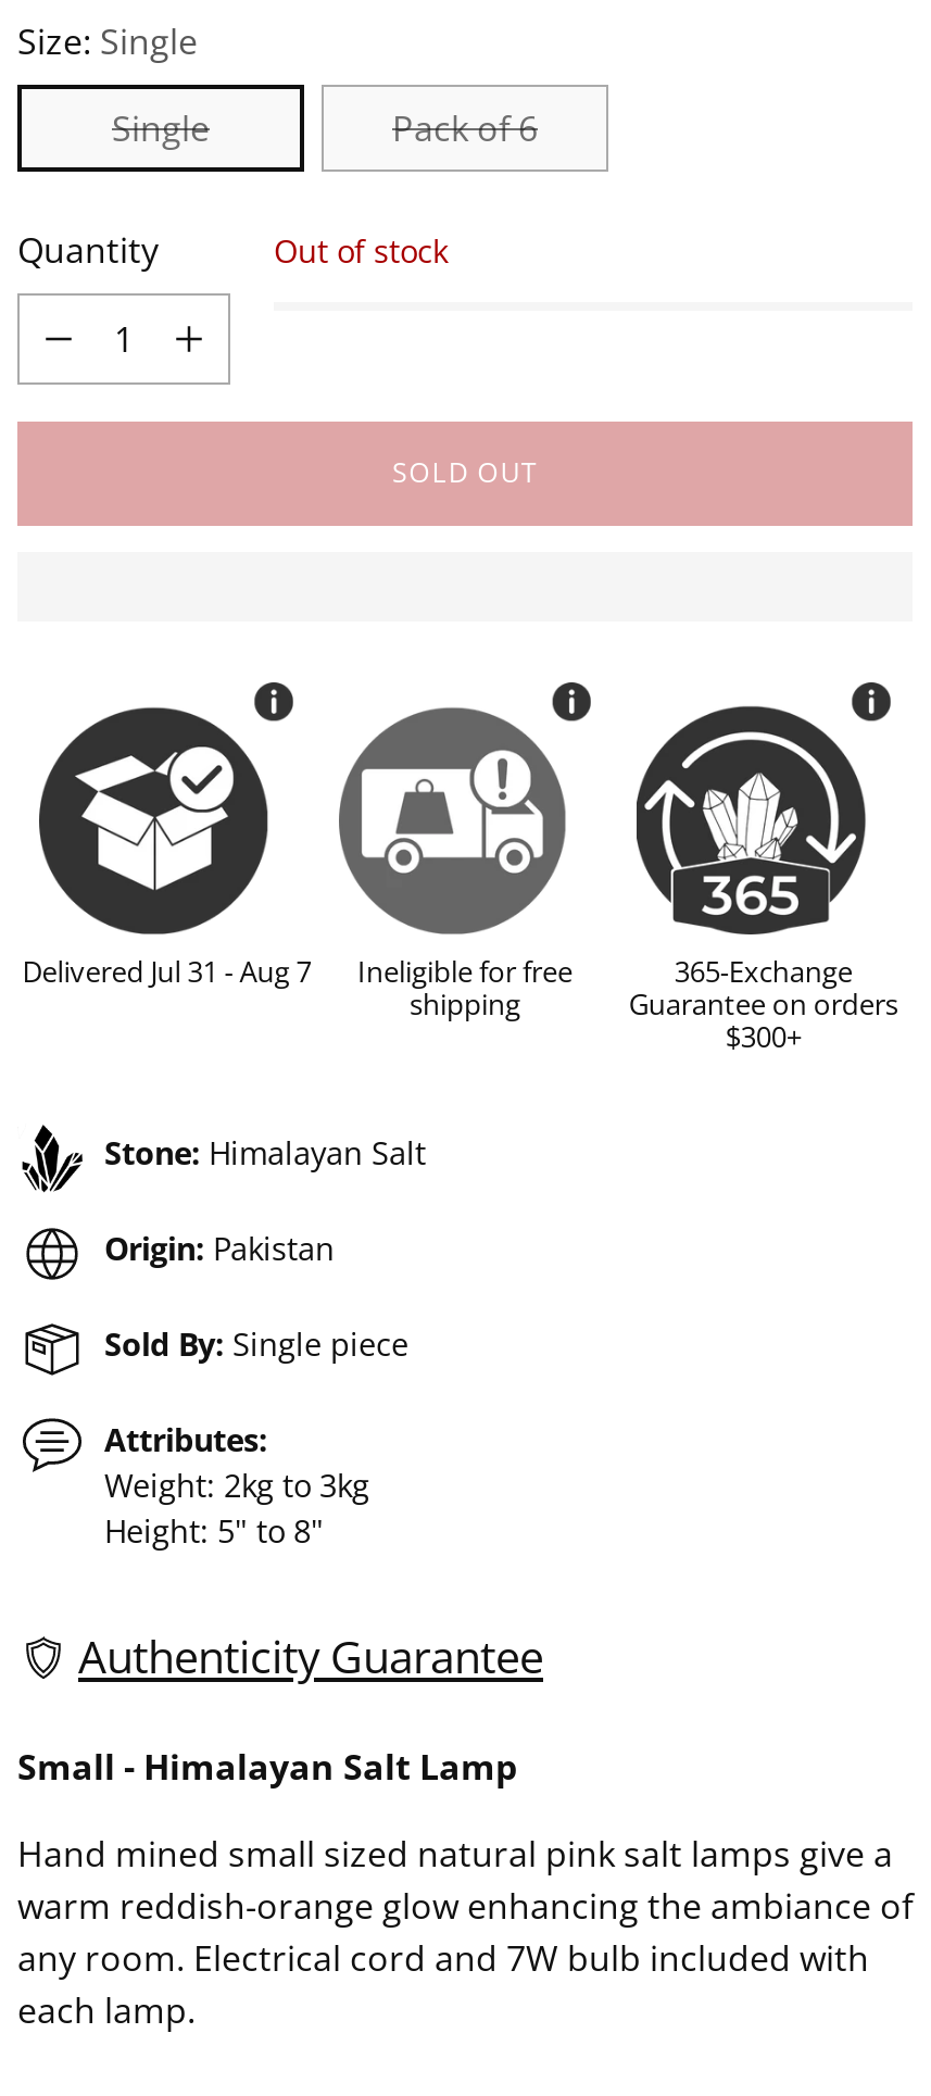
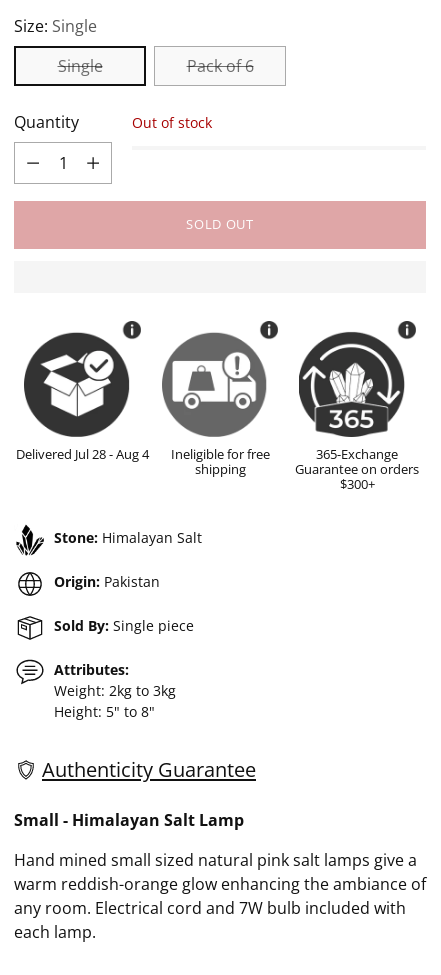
[22,952,311,992] Delivered Jul 31 - Aug 7 -> [16,445,149,463] Delivered Jul 28 - Aug 4

